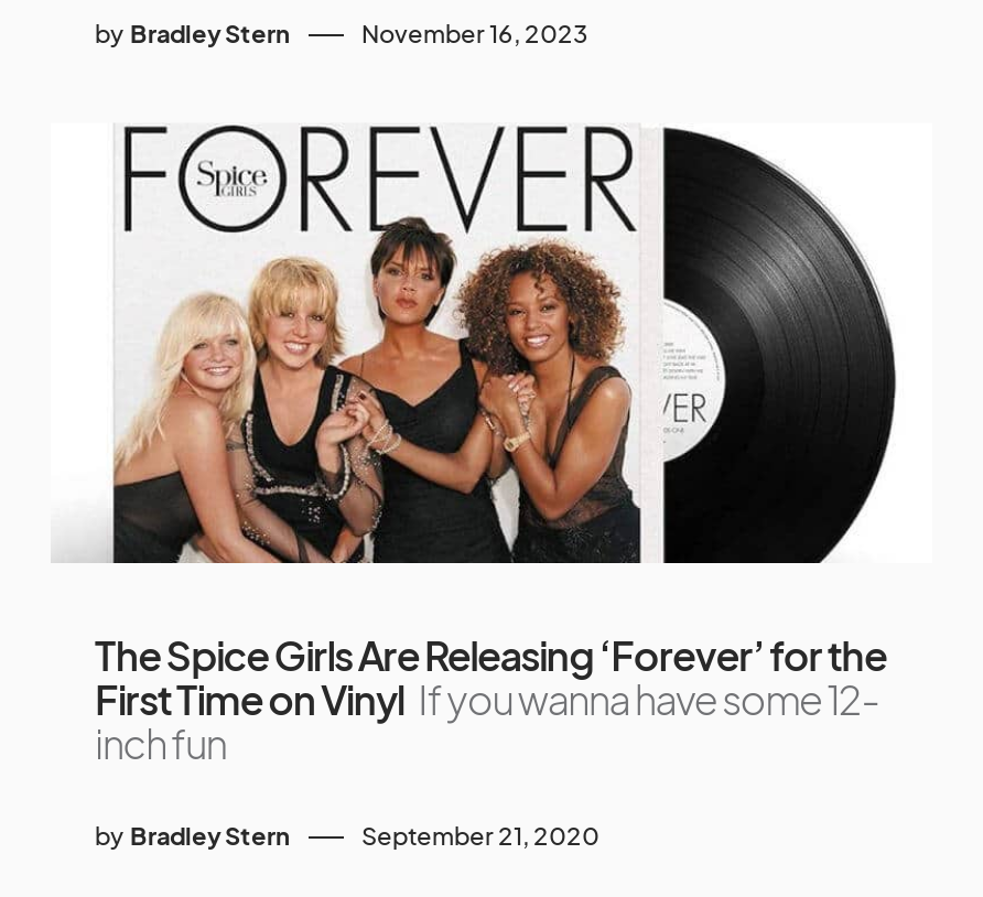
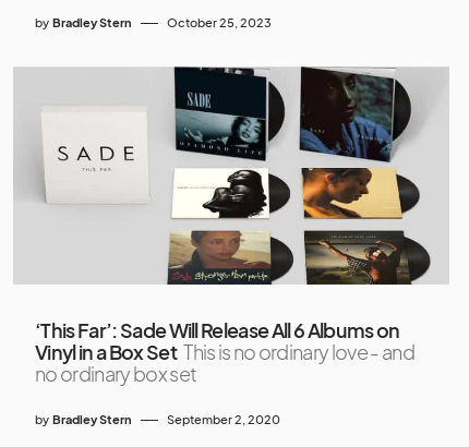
[361,19,588,48] November 16, 2023 -> [167,15,272,30] October 25, 2023
[53,122,930,769] [image] | The Spice Girls Are Releasing ‘Forever’ for the | First Time on Vinyl If you wanna have some 12- | inch fun -> [13,65,449,386] [image] | ‘This Far’: Sade Will Release All 6 Albums on | Vinyl in a Box Set This is no ordinary love - and | no ordinary box set
[361,821,599,850] September 21, 2020 -> [167,412,280,427] September 2, 2020

